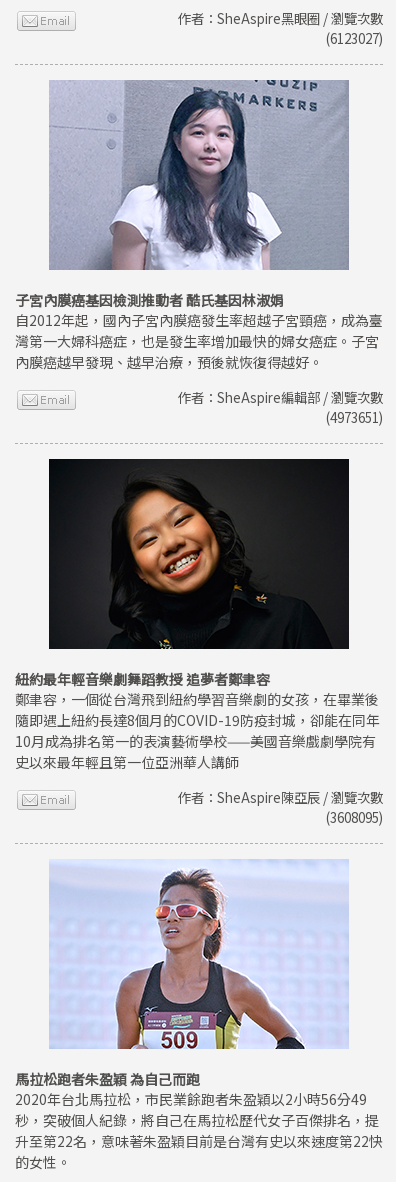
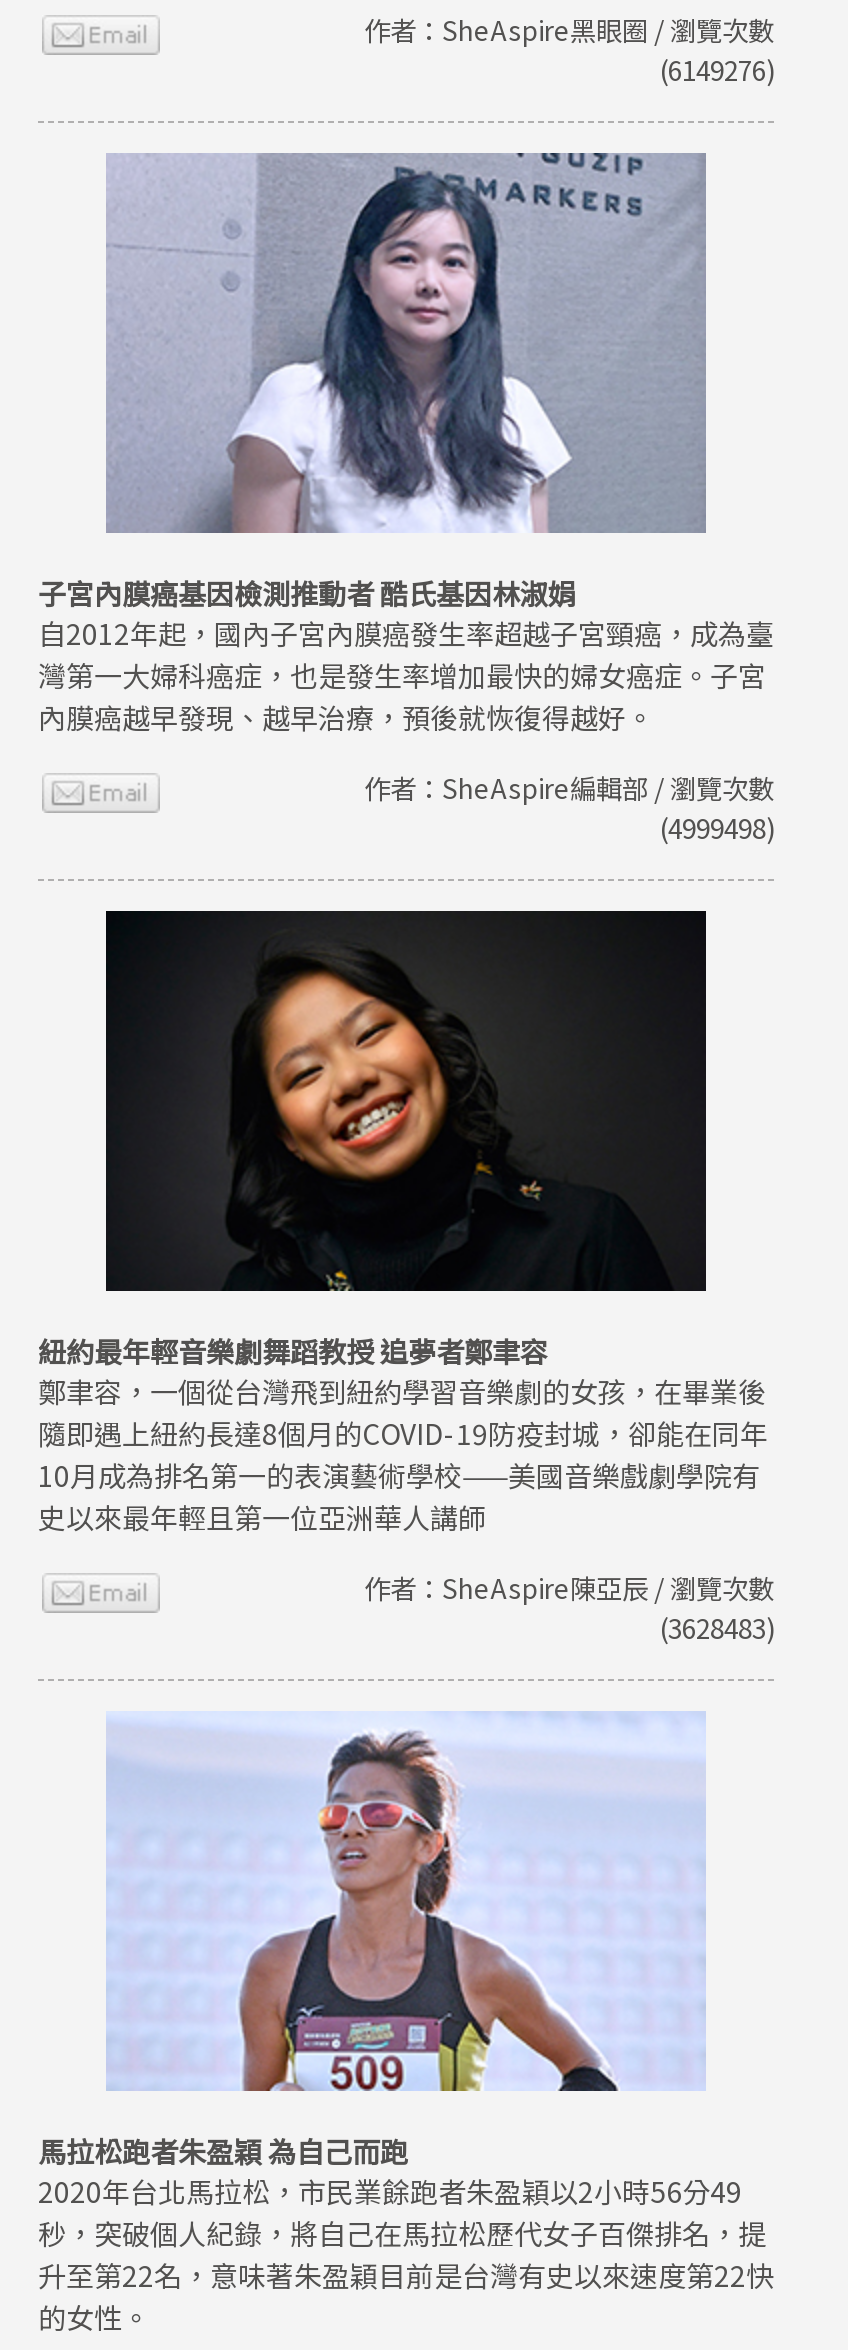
[326,29,383,48] (6123027) -> [660,50,774,88] (6149276)
[326,408,383,427] (4973651) -> [660,808,774,846] (4999498)
[326,808,383,827] (3608095) -> [660,1608,774,1646] (3628483)

